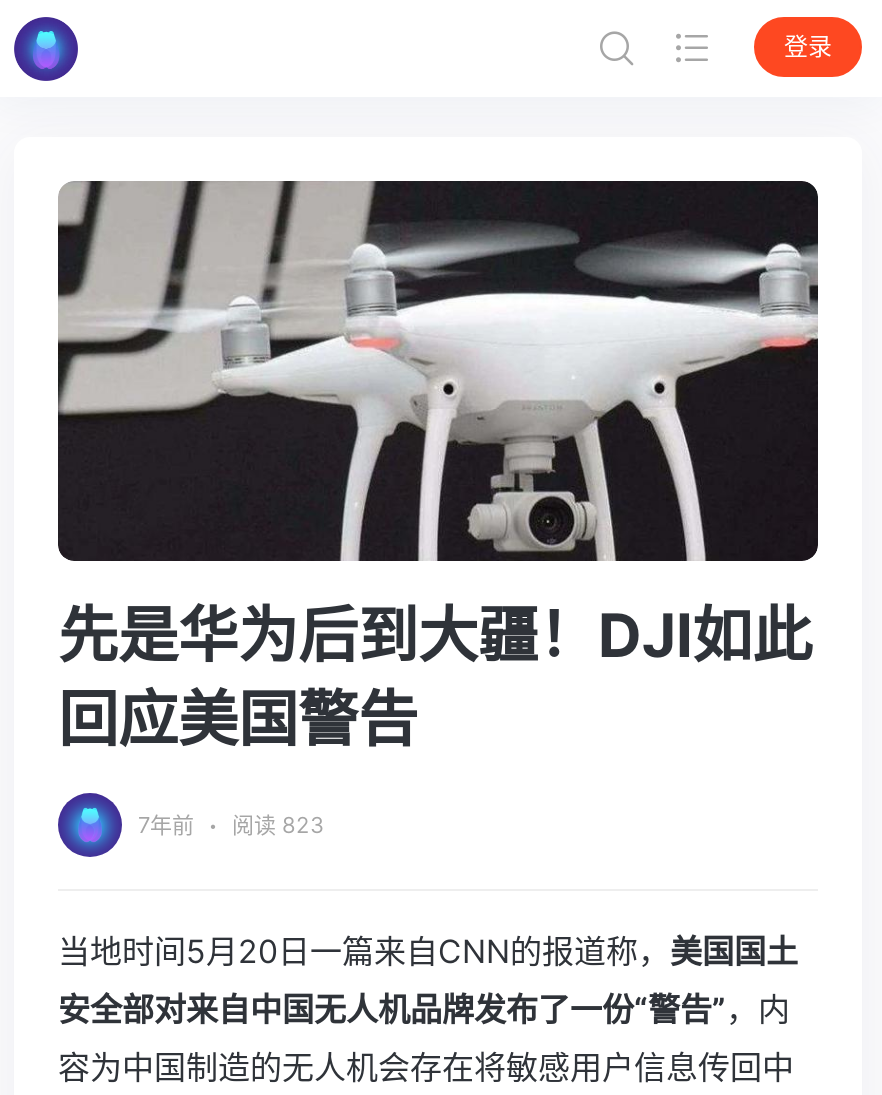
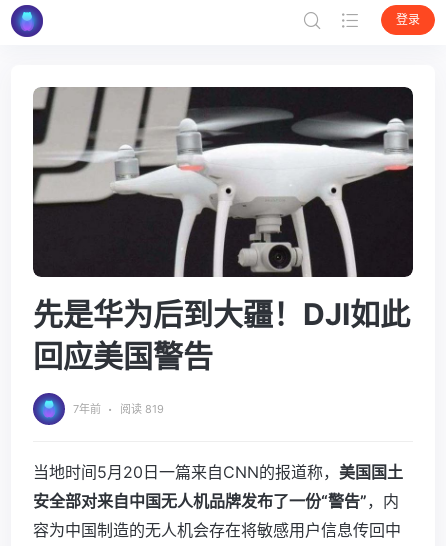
[138,810,324,838] 7年前 阅读 823 -> [73,401,164,415] 7年前 阅读 819

